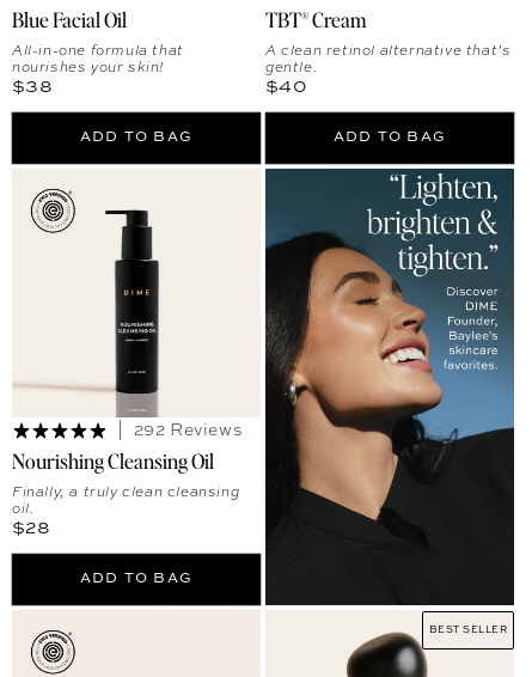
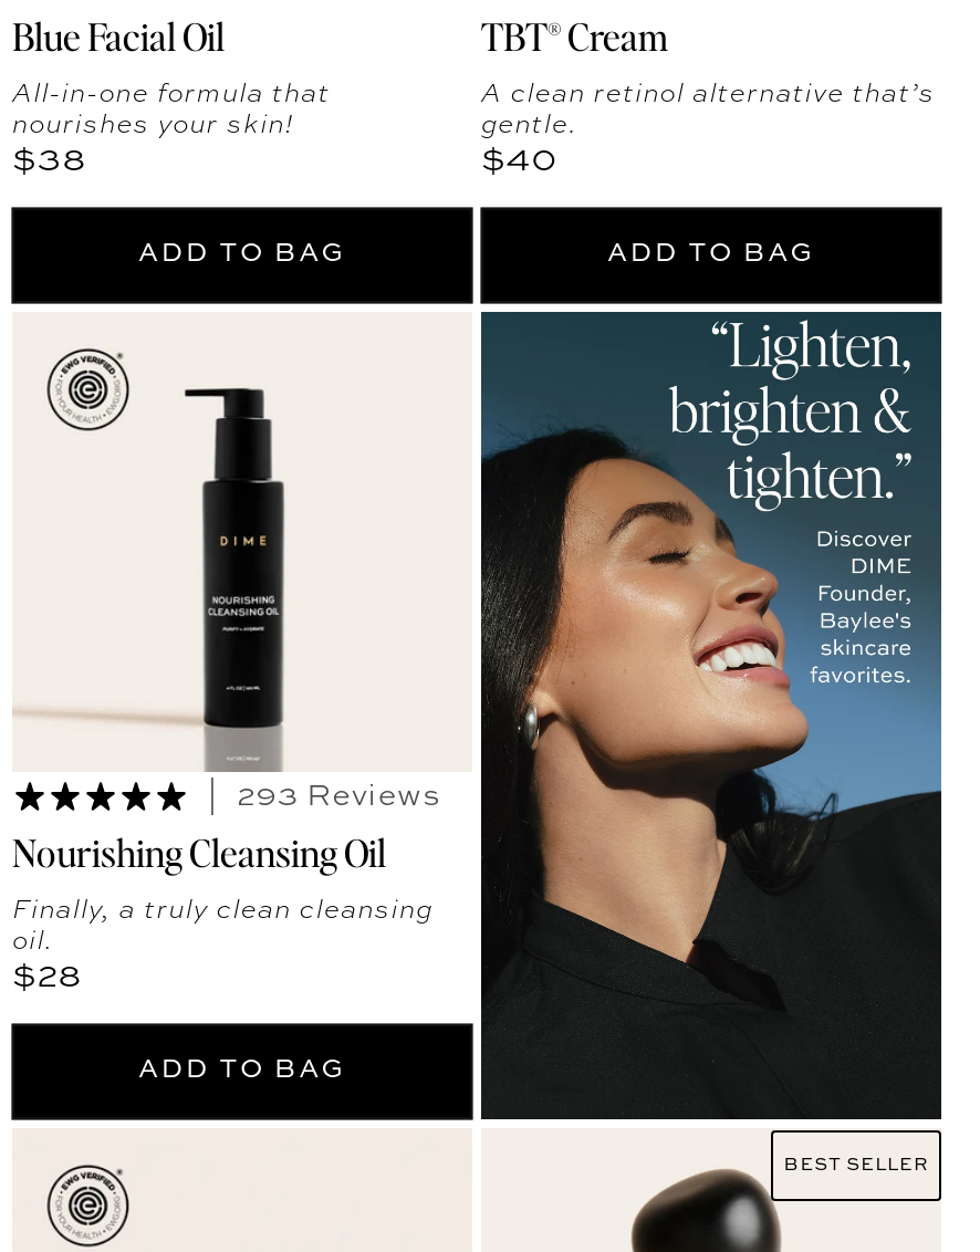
[133,422,243,439] 292 Reviews -> [237,780,442,811] 293 Reviews

